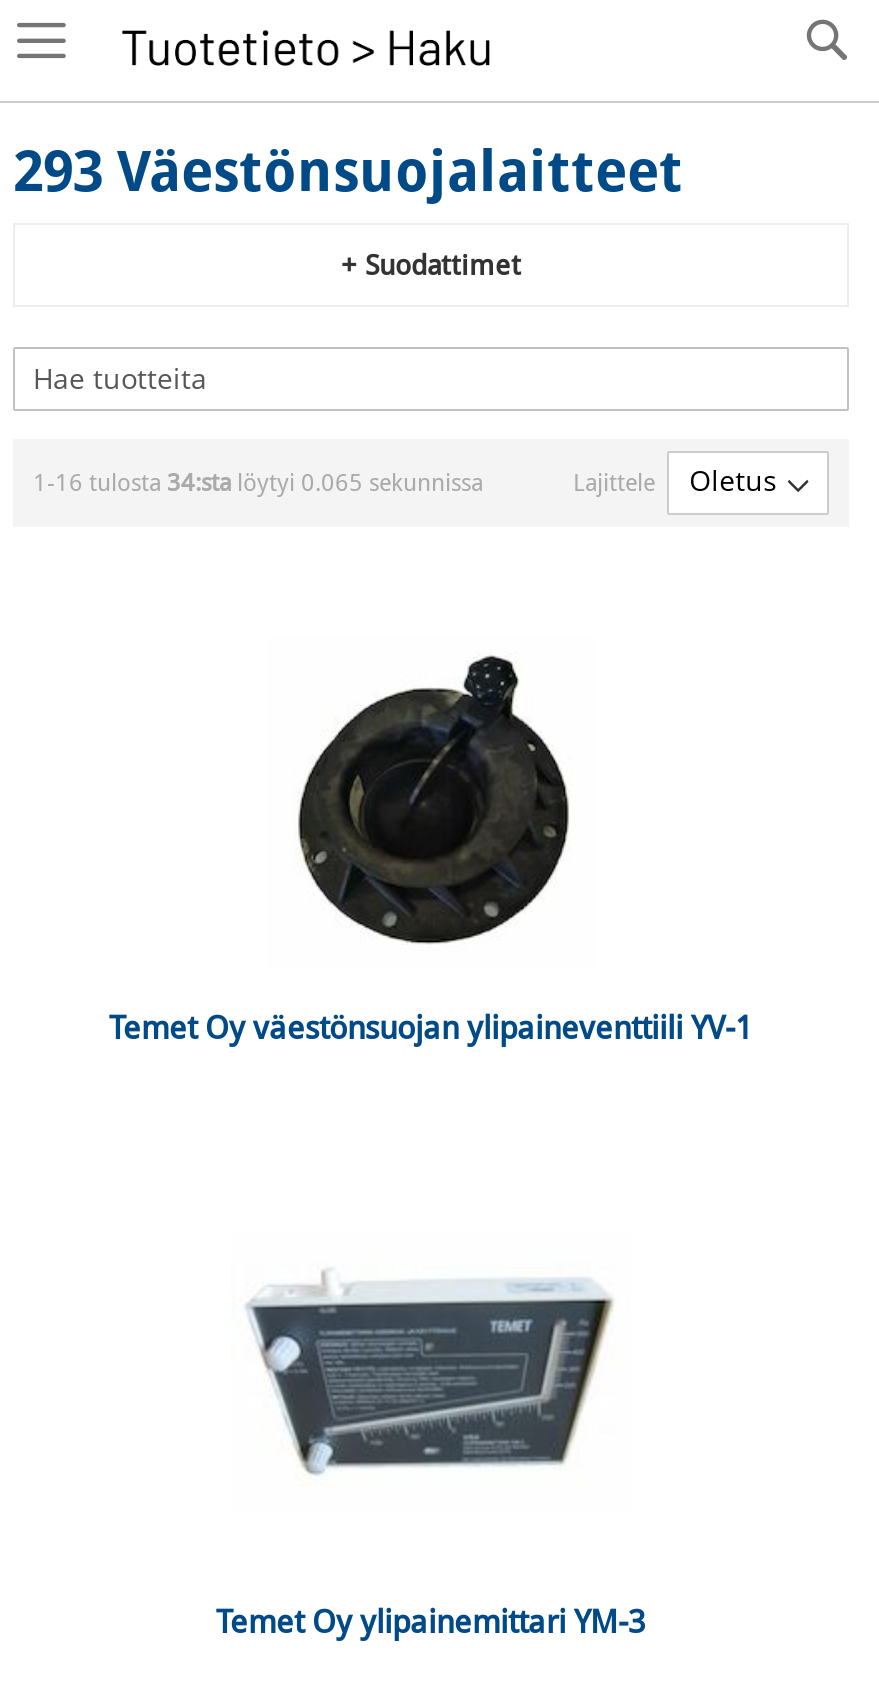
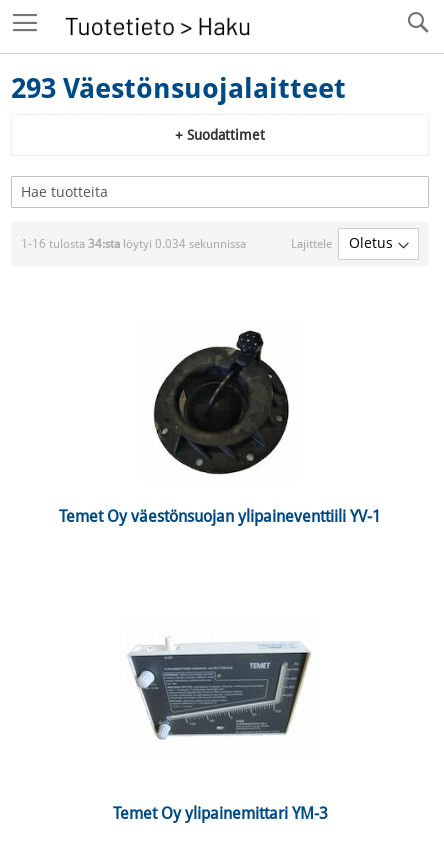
[33,469,483,497] 1-16 tulosta 34:sta löytyi 0.065 sekunnissa -> [21,237,246,251] 1-16 tulosta 34:sta löytyi 0.034 sekunnissa

